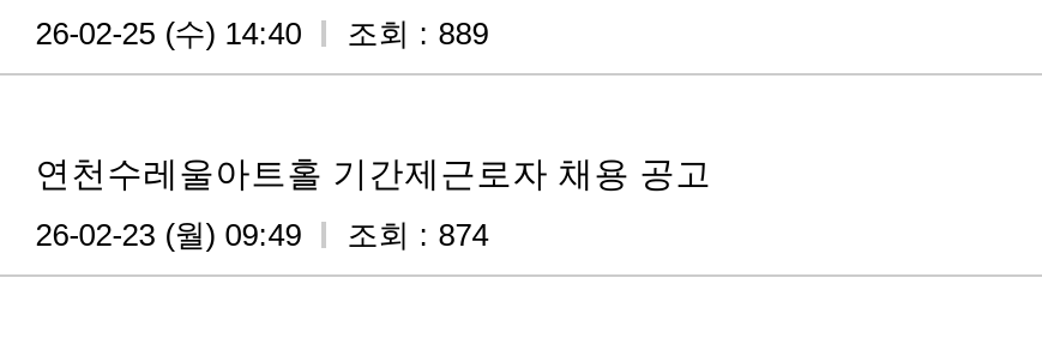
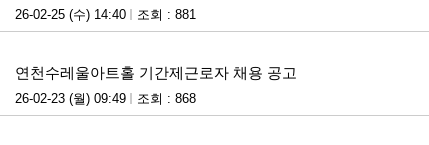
[35,16,489,52] 26-02-25 (수) 14:40 조회 : 889 -> [15,7,196,22] 26-02-25 (수) 14:40 조회 : 881
[35,217,489,253] 26-02-23 (월) 09:49 조회 : 874 -> [15,91,196,106] 26-02-23 (월) 09:49 조회 : 868

